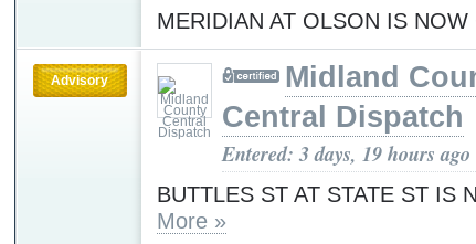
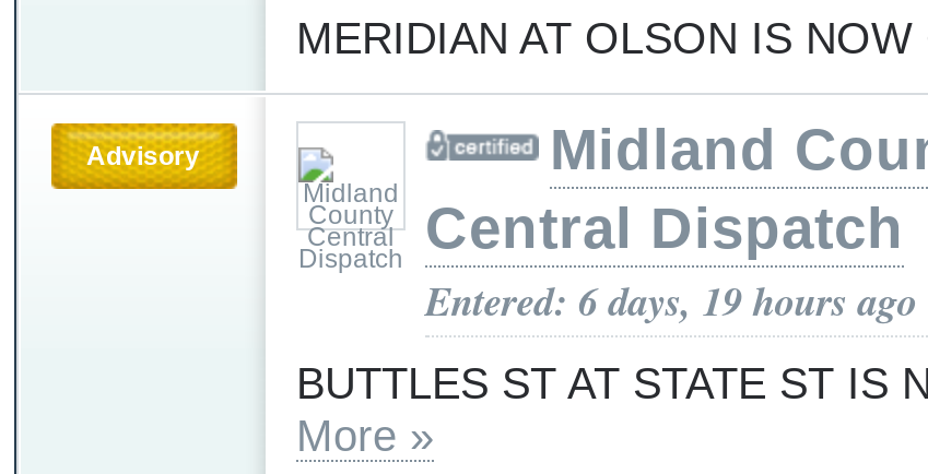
[222,139,470,167] Entered: 3 days, 19 hours ago -> [425,272,917,329] Entered: 6 days, 19 hours ago

